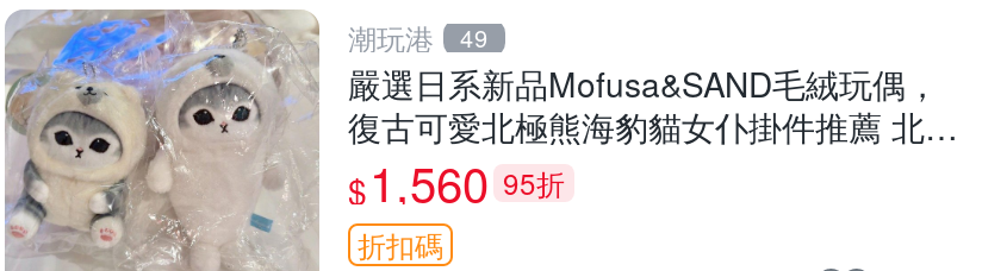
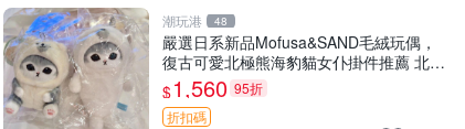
[348,17,489,58] 潮玩港 49 -> [162,11,228,30] 潮玩港 48

